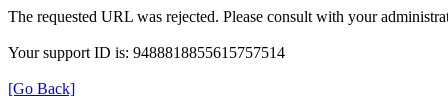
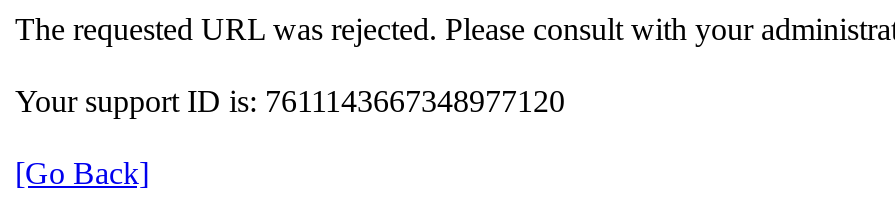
[8,44,285,61] Your support ID is: 9488818855615757514 -> [15,84,565,118] Your support ID is: 7611143667348977120

